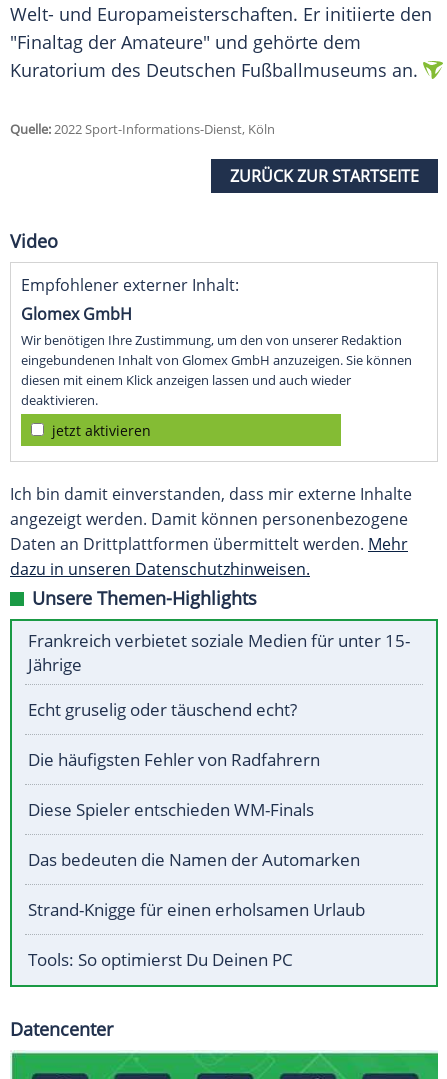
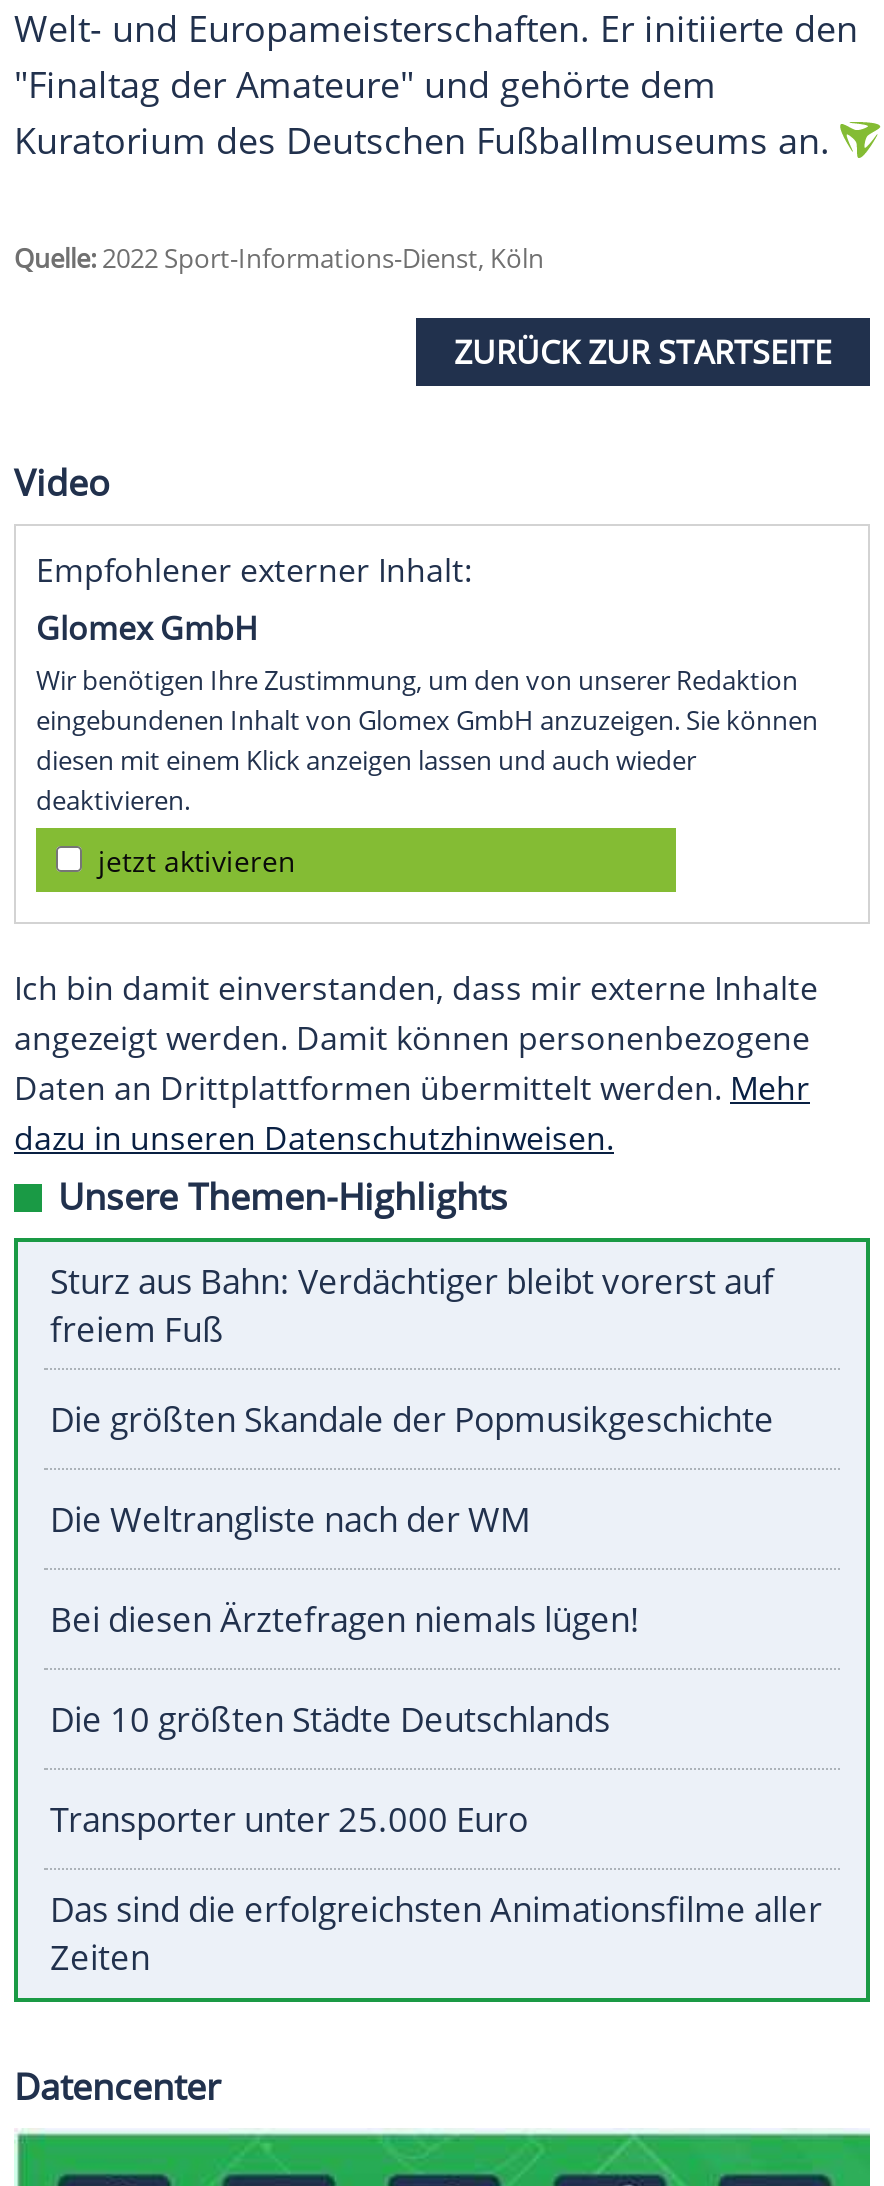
[28,629,410,676] Frankreich verbietet soziale Medien für unter 15- | Jährige -> [50,1259,774,1353] Sturz aus Bahn: Verdächtiger bleibt vorerst auf | freiem Fuß
[28,698,297,721] Echt gruselig oder täuschend echt? -> [50,1397,774,1443] Die größten Skandale der Popmusikgeschichte
[28,748,320,771] Die häufigsten Fehler von Radfahrern -> [50,1497,530,1543] Die Weltrangliste nach der WM
[28,798,314,821] Diese Spieler entschieden WM-Finals -> [50,1597,640,1643] Bei diesen Ärztefragen niemals lügen!
[28,848,360,871] Das bedeuten die Namen der Automarken -> [50,1697,610,1743] Die 10 größten Städte Deutschlands
[28,898,365,921] Strand-Knigge für einen erholsamen Urlaub -> [50,1797,528,1843] Transporter unter 25.000 Euro
[28,948,293,971] Tools: So optimierst Du Deinen PC -> [50,1887,822,1981] Das sind die erfolgreichsten Animationsfilme aller | Zeiten

